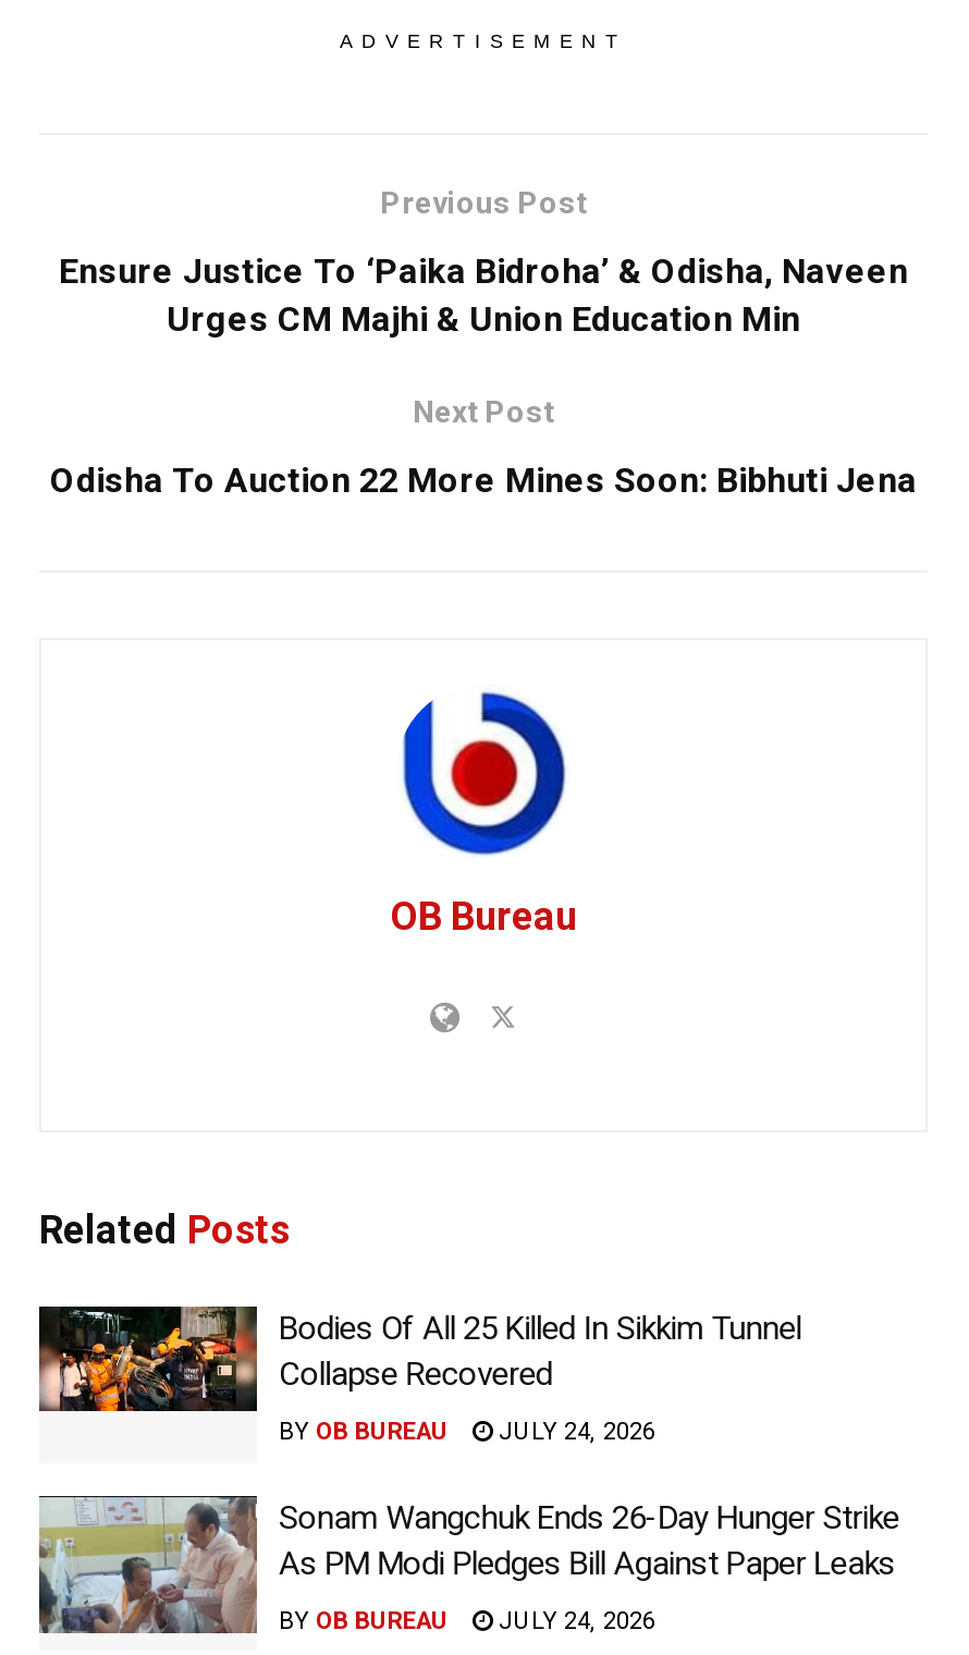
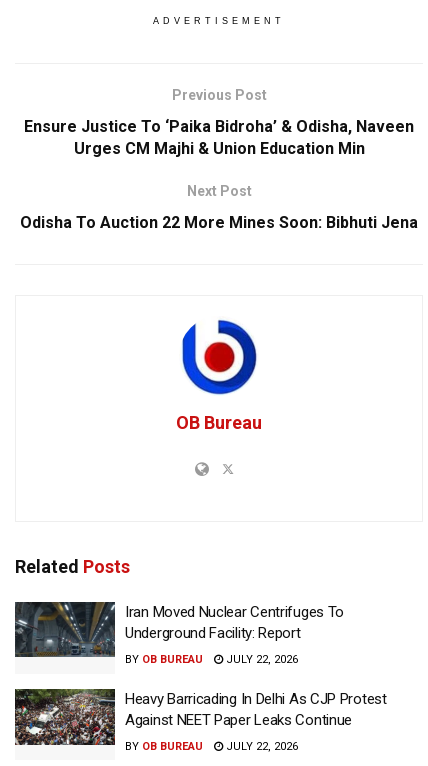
[37,1304,801,1426] [image] | Bodies Of All 25 Killed In Sikkim Tunnel | Collapse Recovered -> [14,601,344,658] [image] | Iran Moved Nuclear Centrifuges To | Underground Facility: Report
[279,1419,655,1447] BY OB BUREAU JULY 24, 2026 -> [125,653,298,666] BY OB BUREAU JULY 22, 2026
[37,1494,899,1635] [image] | Sonam Wangchuk Ends 26-Day Hunger Strike | As PM Modi Pledges Bill Against Paper Leaks -> [14,688,387,752] [image] | Heavy Barricading In Delhi As CJP Protest | Against NEET Paper Leaks Continue
[279,1607,655,1635] BY OB BUREAU JULY 24, 2026 -> [125,740,298,753] BY OB BUREAU JULY 22, 2026

